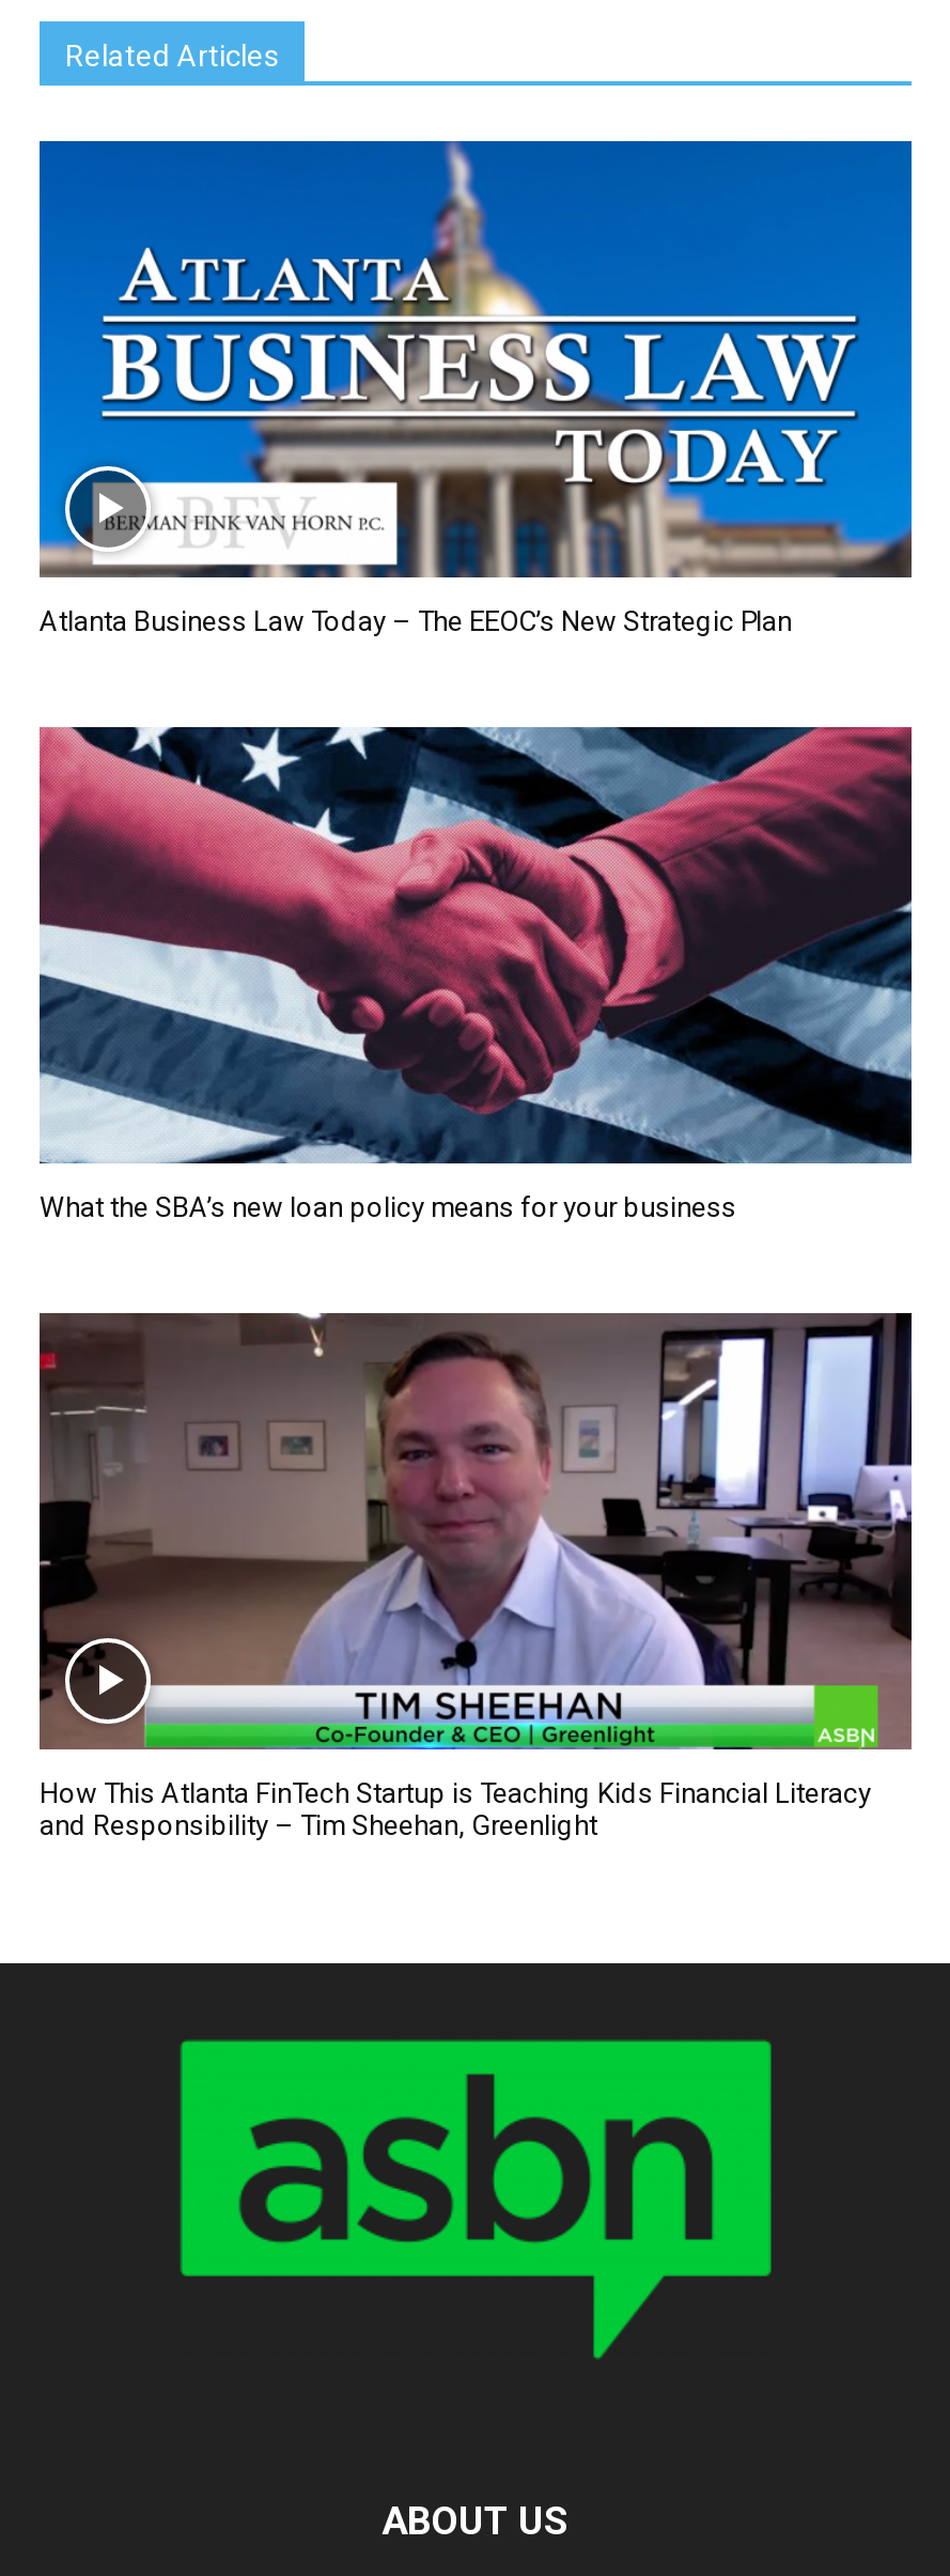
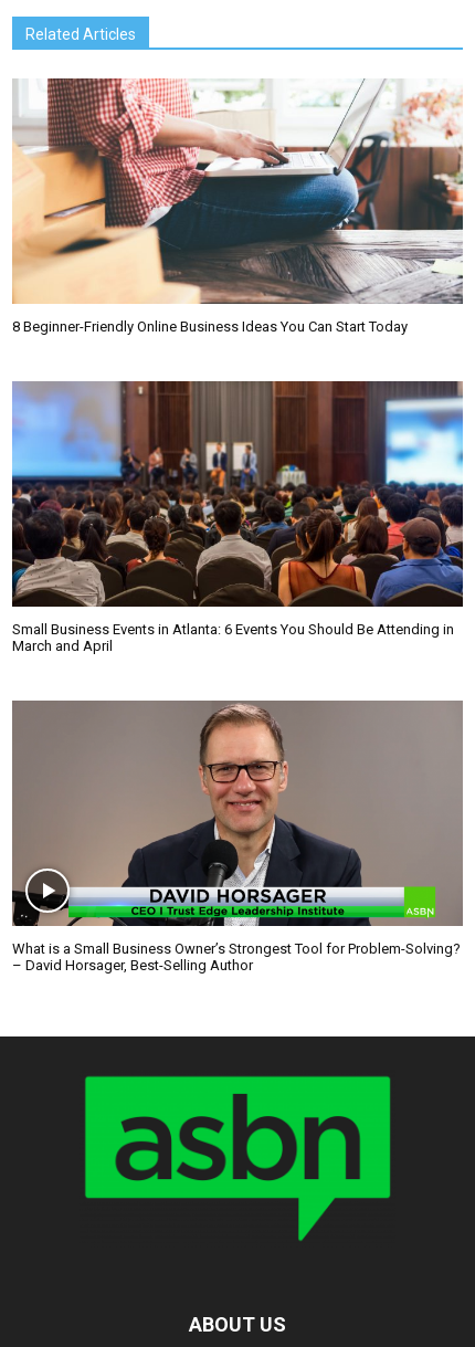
[37,138,914,638] [image] | Atlanta Business Law Today – The EEOC’s New Strategic Plan -> [11,77,464,334] [image] | 8 Beginner-Friendly Online Business Ideas You Can Start Today
[37,724,914,1224] [image] | What the SBA’s new loan policy means for your business -> [11,380,464,654] [image] | Small Business Events in Atlanta: 6 Events You Should Be Attending in | March and April
[37,1312,912,1842] [image] | How This Atlanta FinTech Startup is Teaching Kids Financial Literacy | and Responsibility – Tim Sheehan, Greenlight -> [12,701,463,973] [image] | What is a Small Business Owner’s Strongest Tool for Problem-Solving? | – David Horsager, Best-Selling Author

